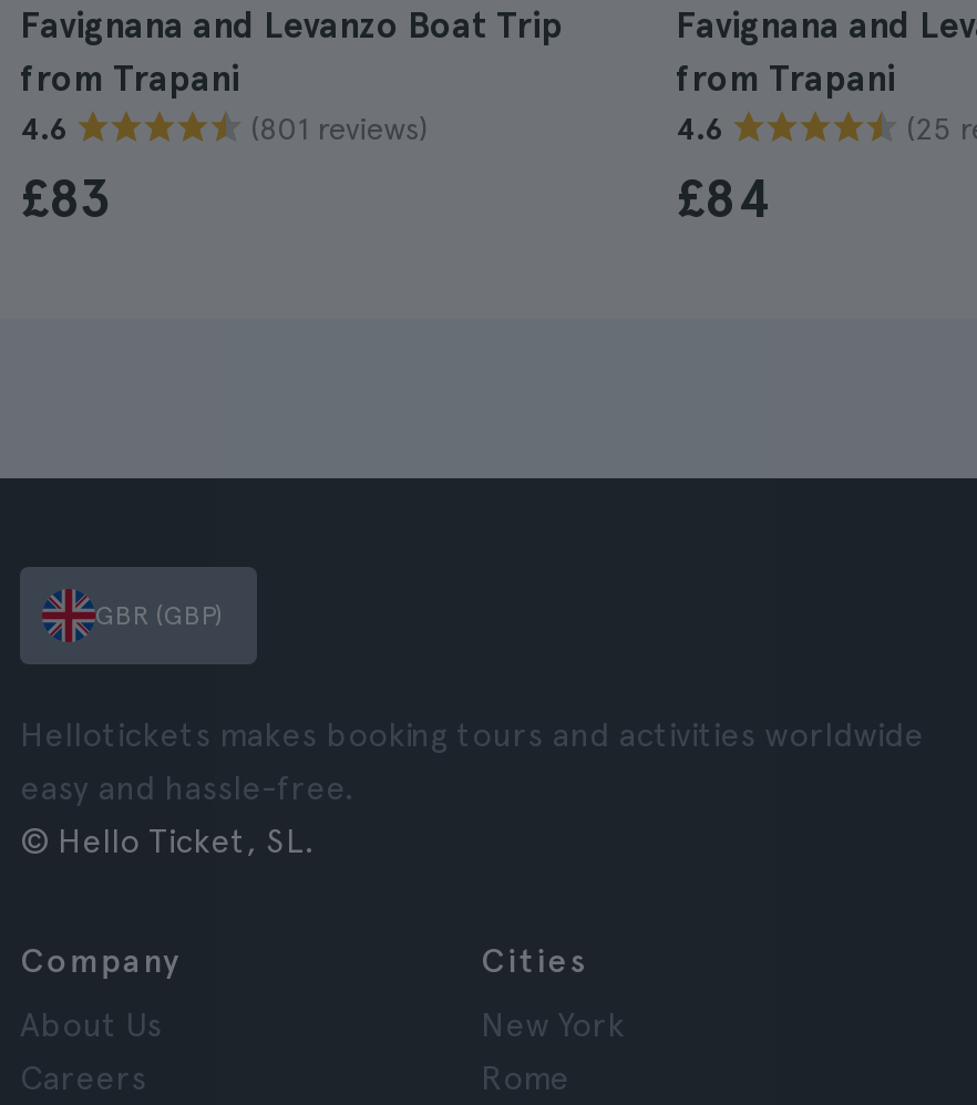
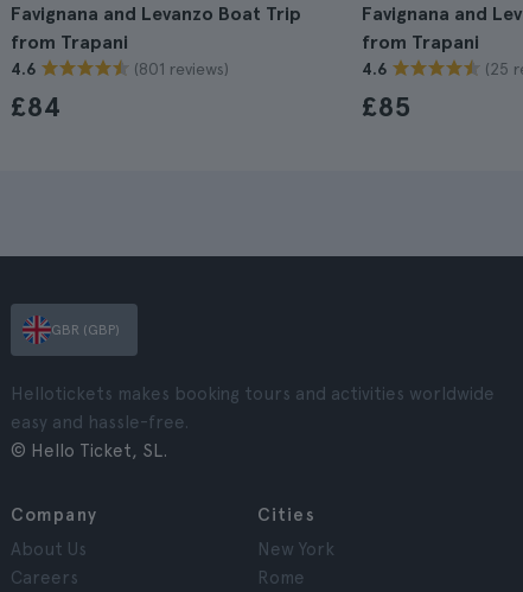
[20,166,111,230] £83 -> [11,89,60,123] £84
[676,166,769,230] £84 -> [362,89,410,123] £85

